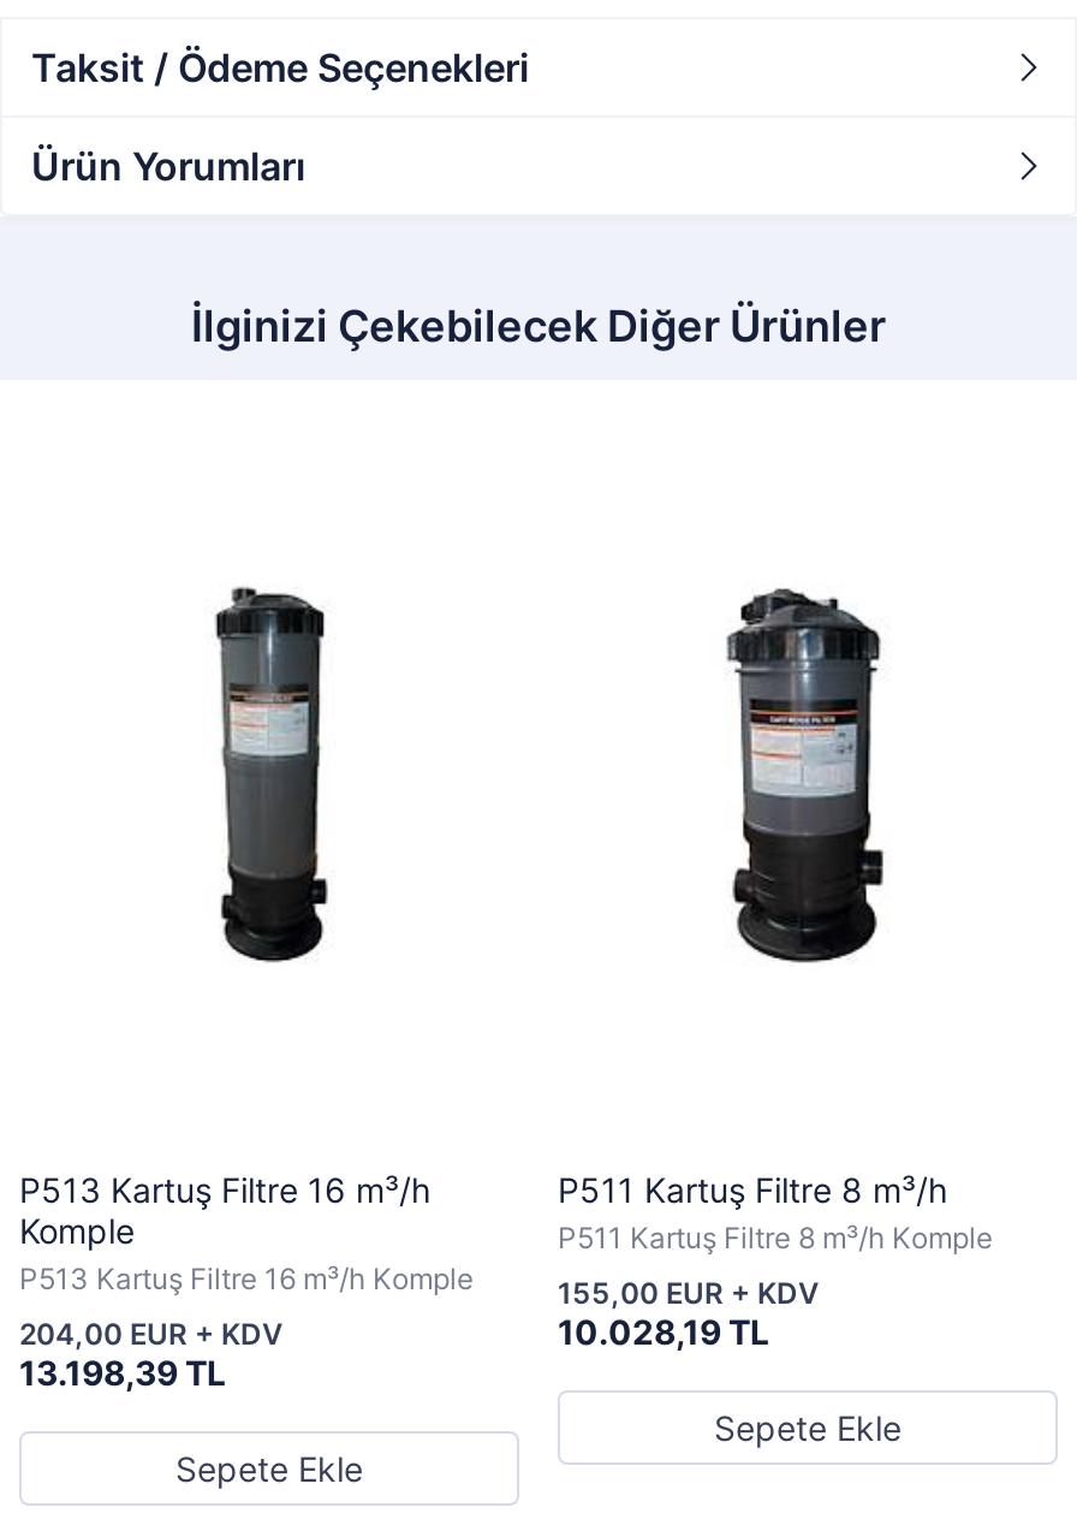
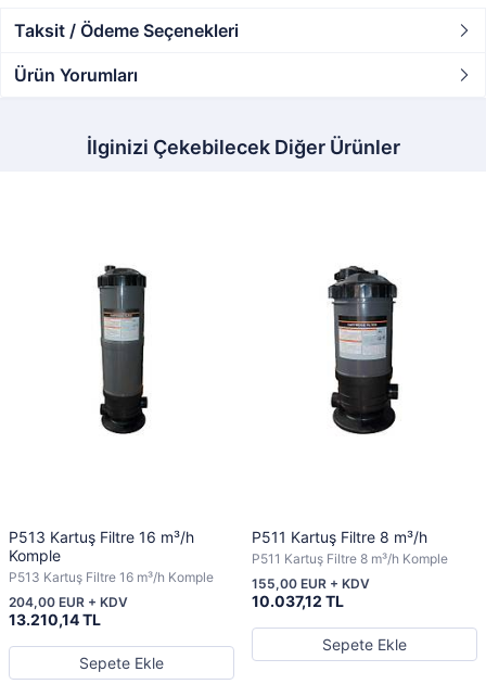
[558,1311,769,1352] 10.028,19 TL -> [252,592,344,610] 10.037,12 TL
[19,1352,226,1393] 13.198,39 TL -> [9,610,101,629] 13.210,14 TL

